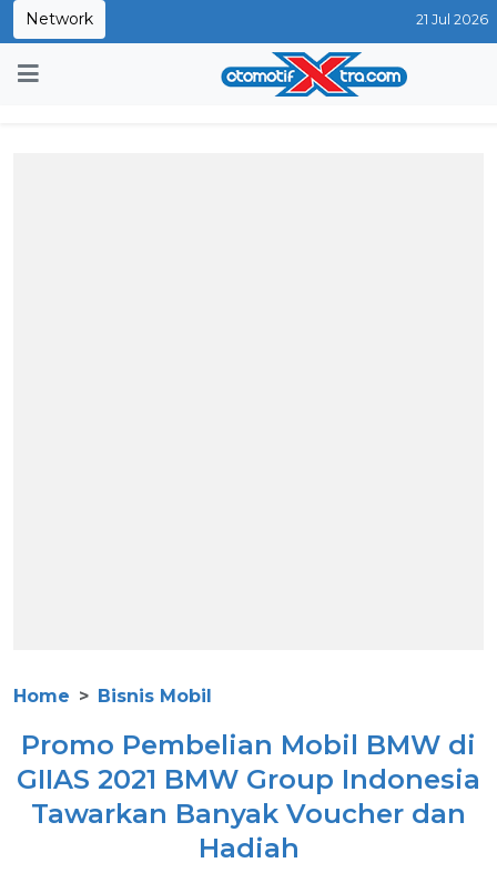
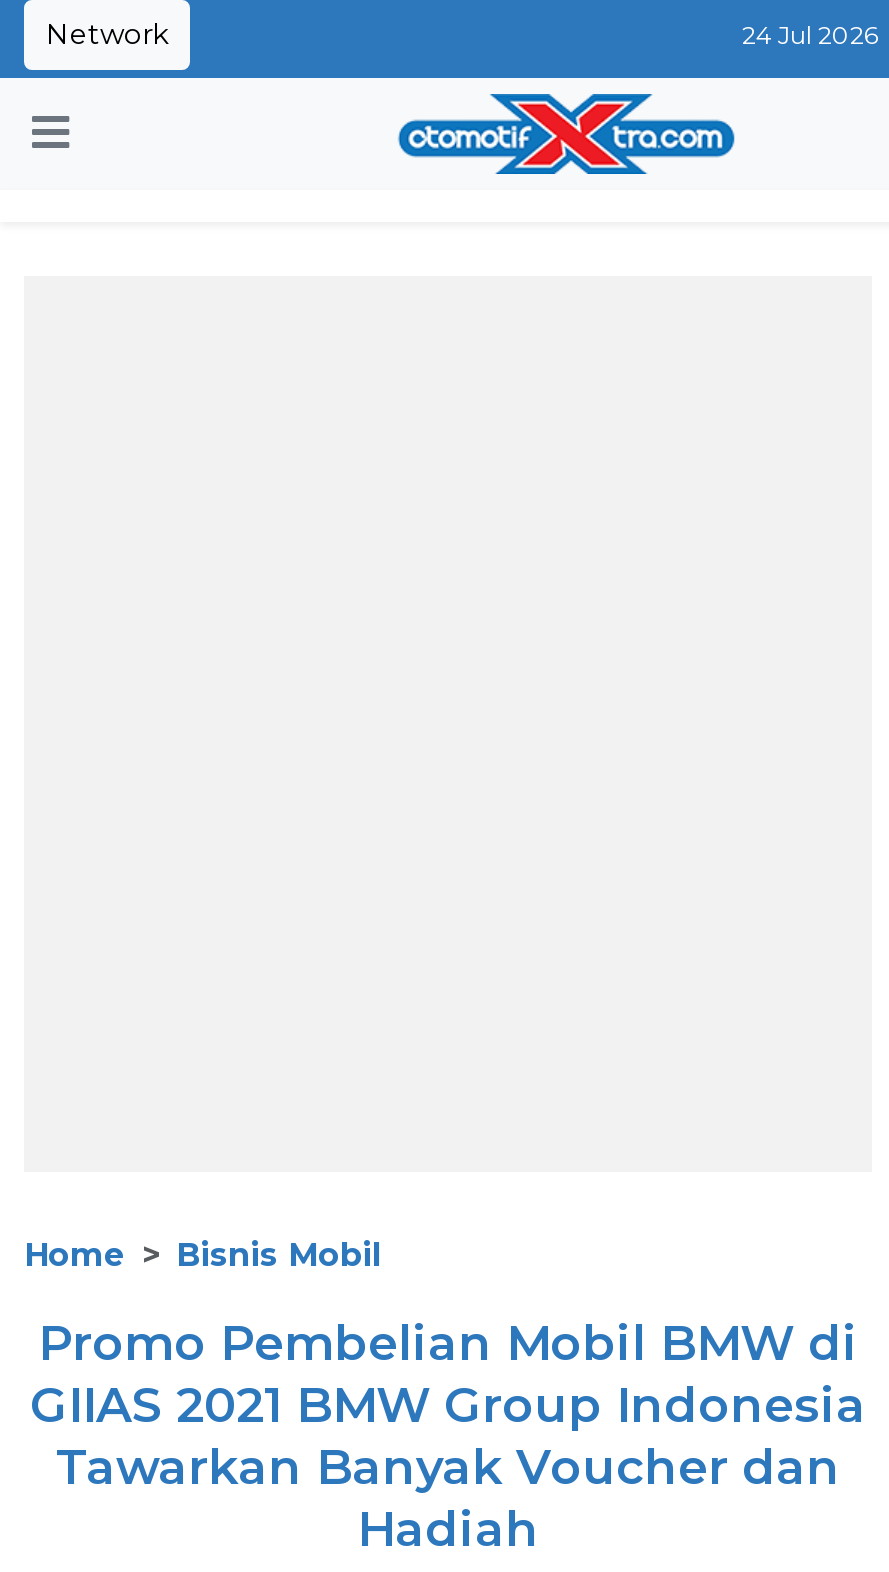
[416,11,488,28] 21 Jul 2026 -> [742,20,880,50] 24 Jul 2026

